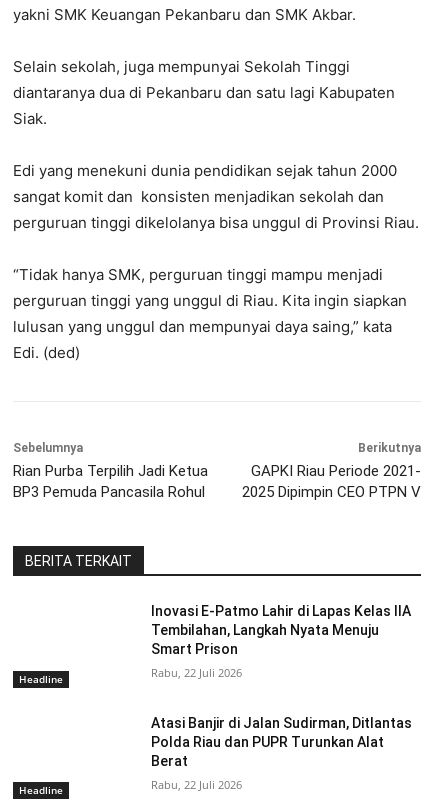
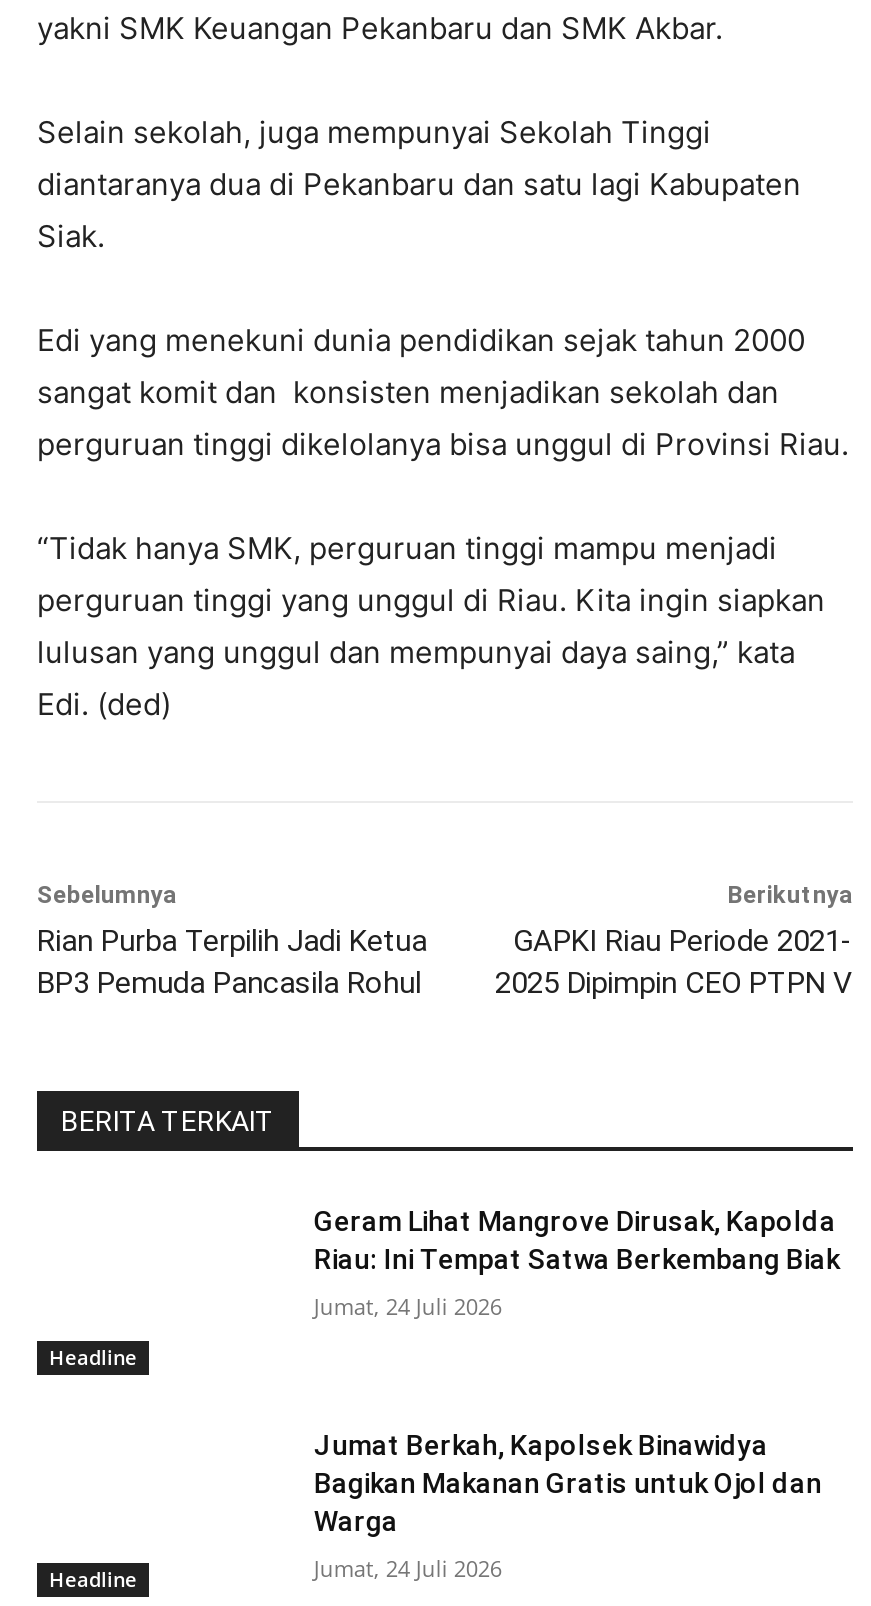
[151,603,411,657] Inovasi E-Patmo Lahir di Lapas Kelas IIA | Tembilahan, Langkah Nyata Menuju | Smart Prison -> [314,1205,840,1275] Geram Lihat Mangrove Dirusak, Kapolda | Riau: Ini Tempat Satwa Berkembang Biak
[151,665,242,680] Rabu, 22 Juli 2026 -> [314,1291,502,1321] Jumat, 24 Juli 2026
[151,715,412,769] Atasi Banjir di Jalan Sudirman, Ditlantas | Polda Riau dan PUPR Turunkan Alat | Berat -> [314,1428,822,1536] Jumat Berkah, Kapolsek Binawidya | Bagikan Makanan Gratis untuk Ojol dan | Warga
[151,777,242,792] Rabu, 22 Juli 2026 -> [314,1552,502,1582] Jumat, 24 Juli 2026

